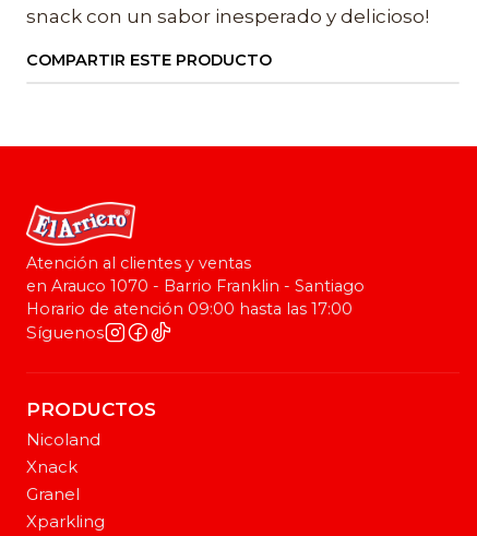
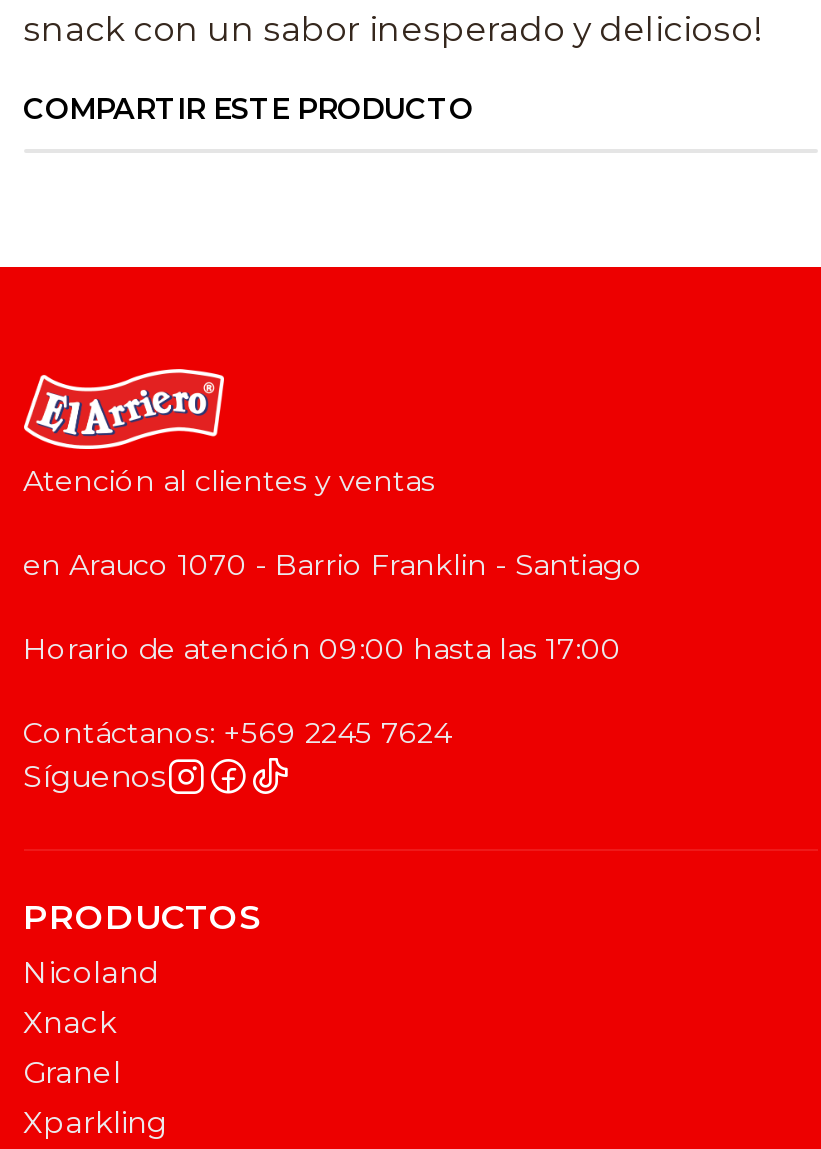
none -> [23,716,451,752] Contáctanos: +569 2245 7624

